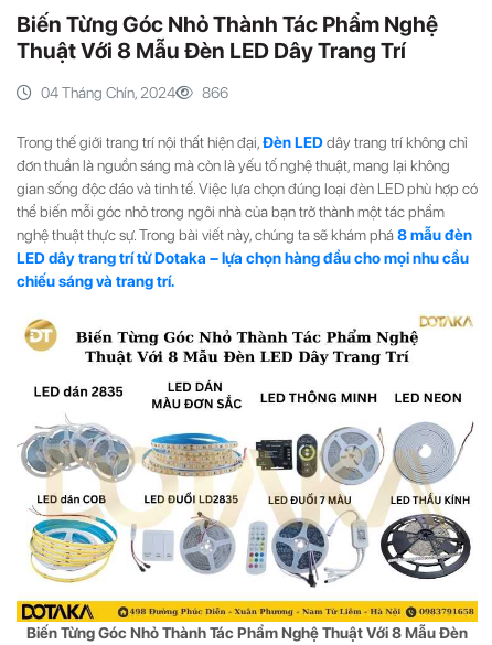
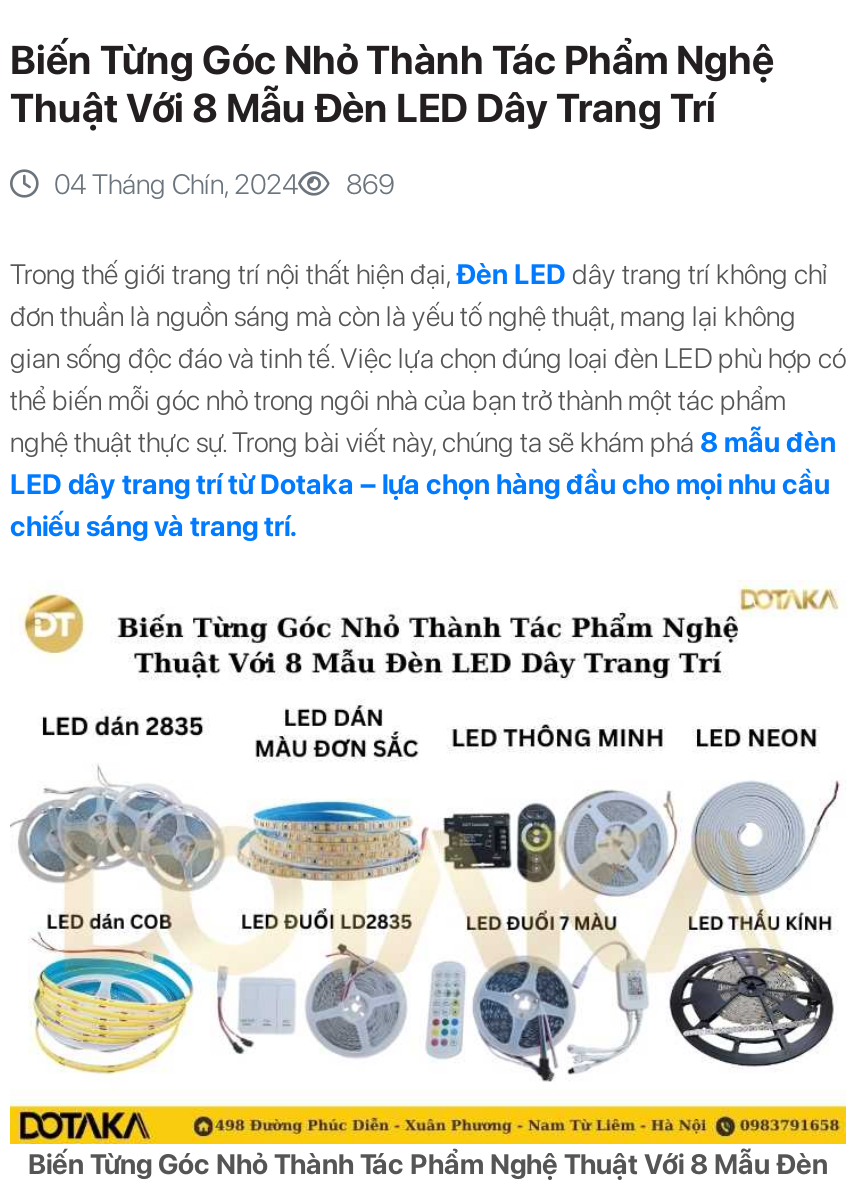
[41,84,228,101] 04 Tháng Chín, 2024 866 -> [54,168,394,200] 04 Tháng Chín, 2024 869

